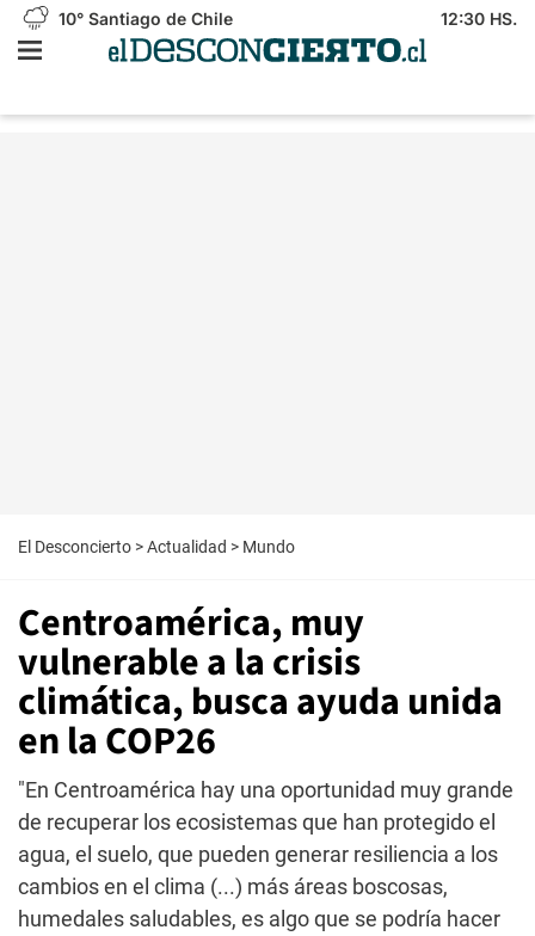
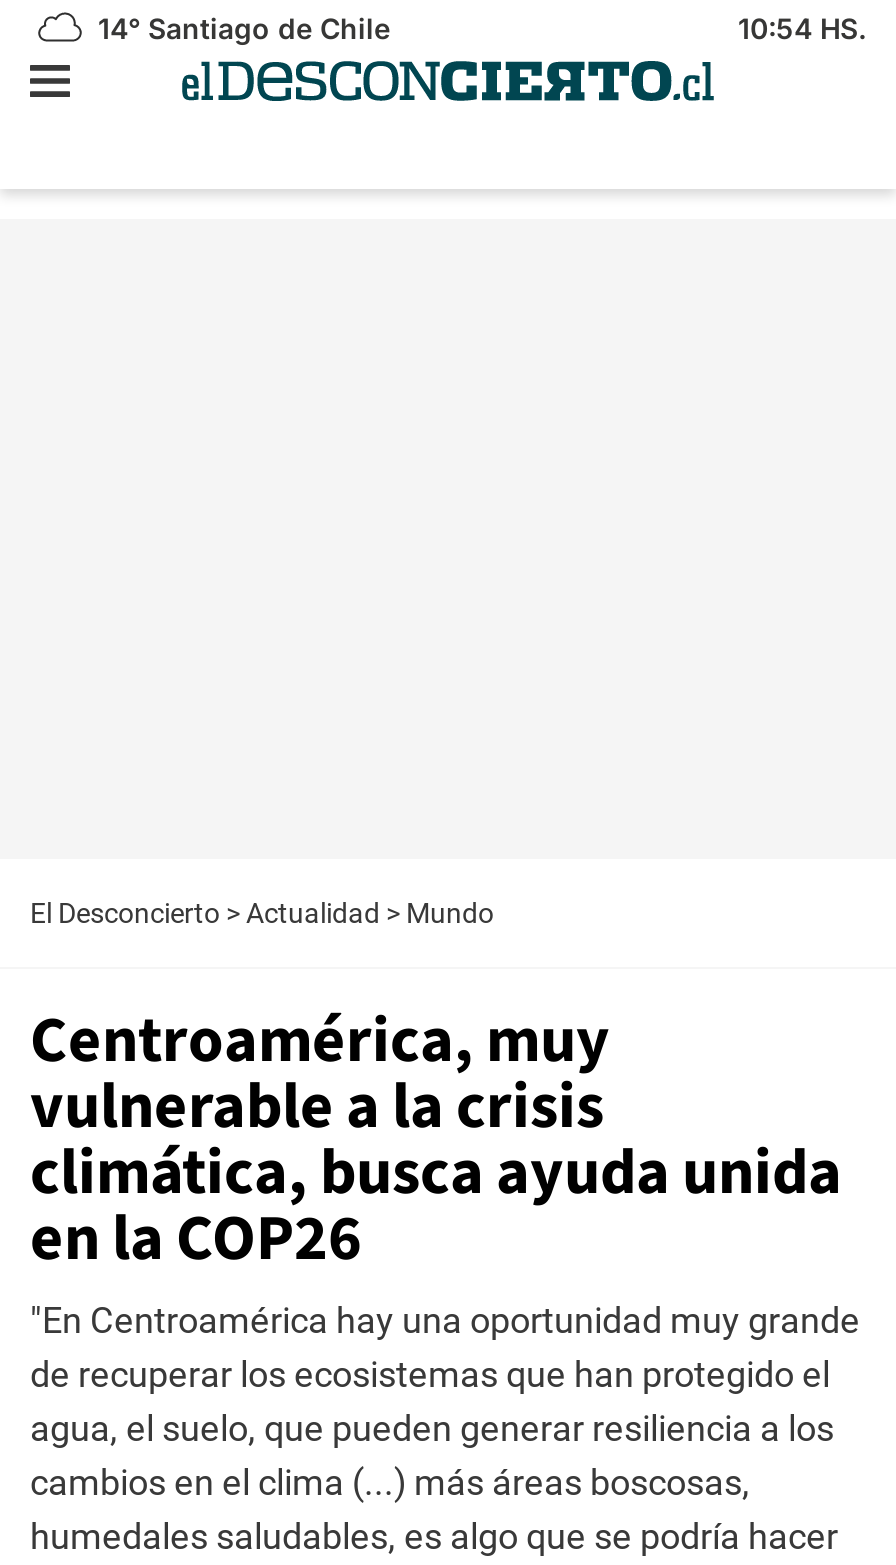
[54,8,233,29] 10° Santiago de Chile -> [90,11,390,45] 14° Santiago de Chile
[441,8,517,29] 12:30 HS. -> [738,11,866,45] 10:54 HS.

